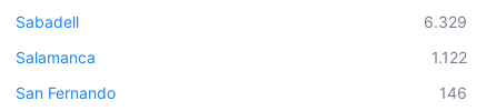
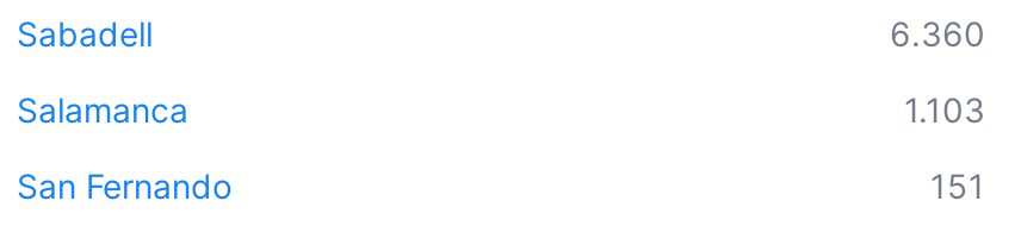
[424,12,467,31] 6.329 -> [890,12,985,53] 6.360
[432,47,467,66] 1.122 -> [904,88,985,129] 1.103
[439,83,467,102] 146 -> [930,164,985,205] 151

